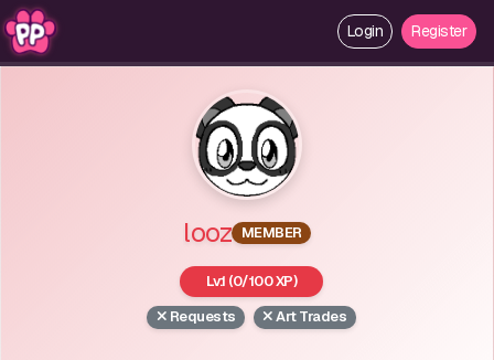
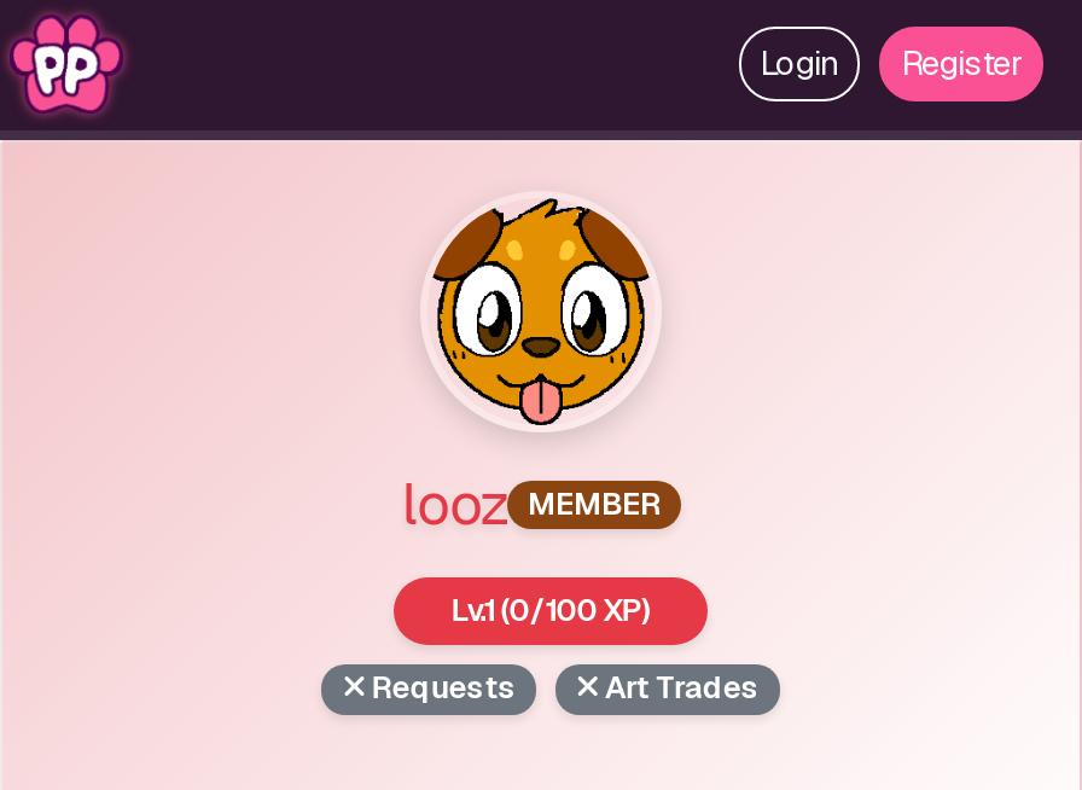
[195,93,299,197] [image] -> [430,196,652,423] [image]

